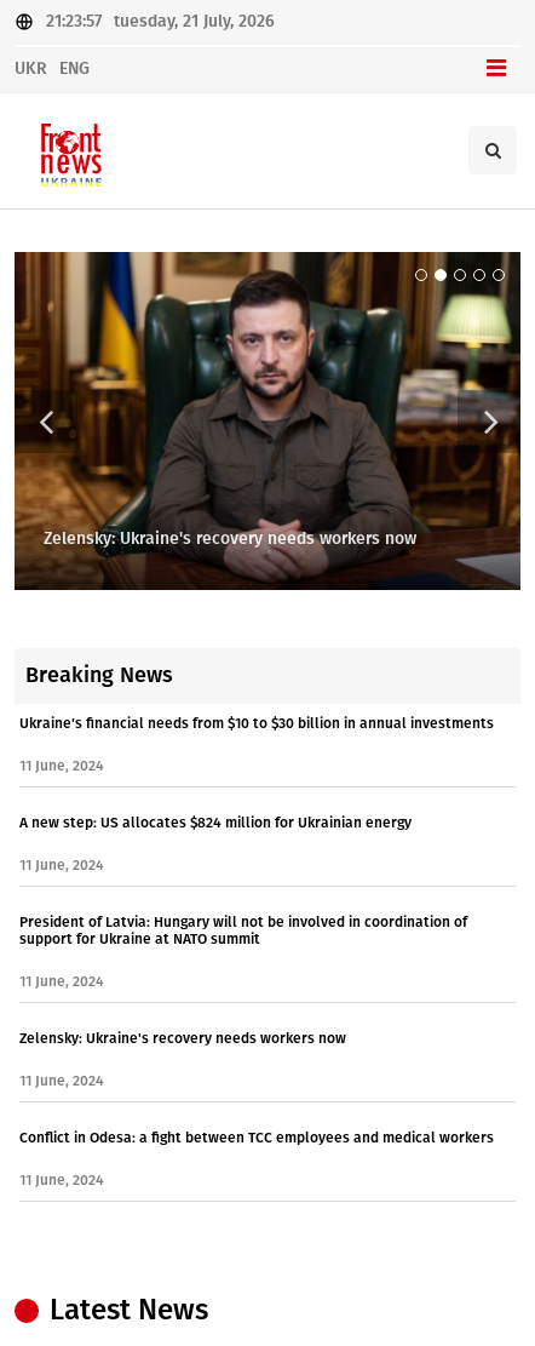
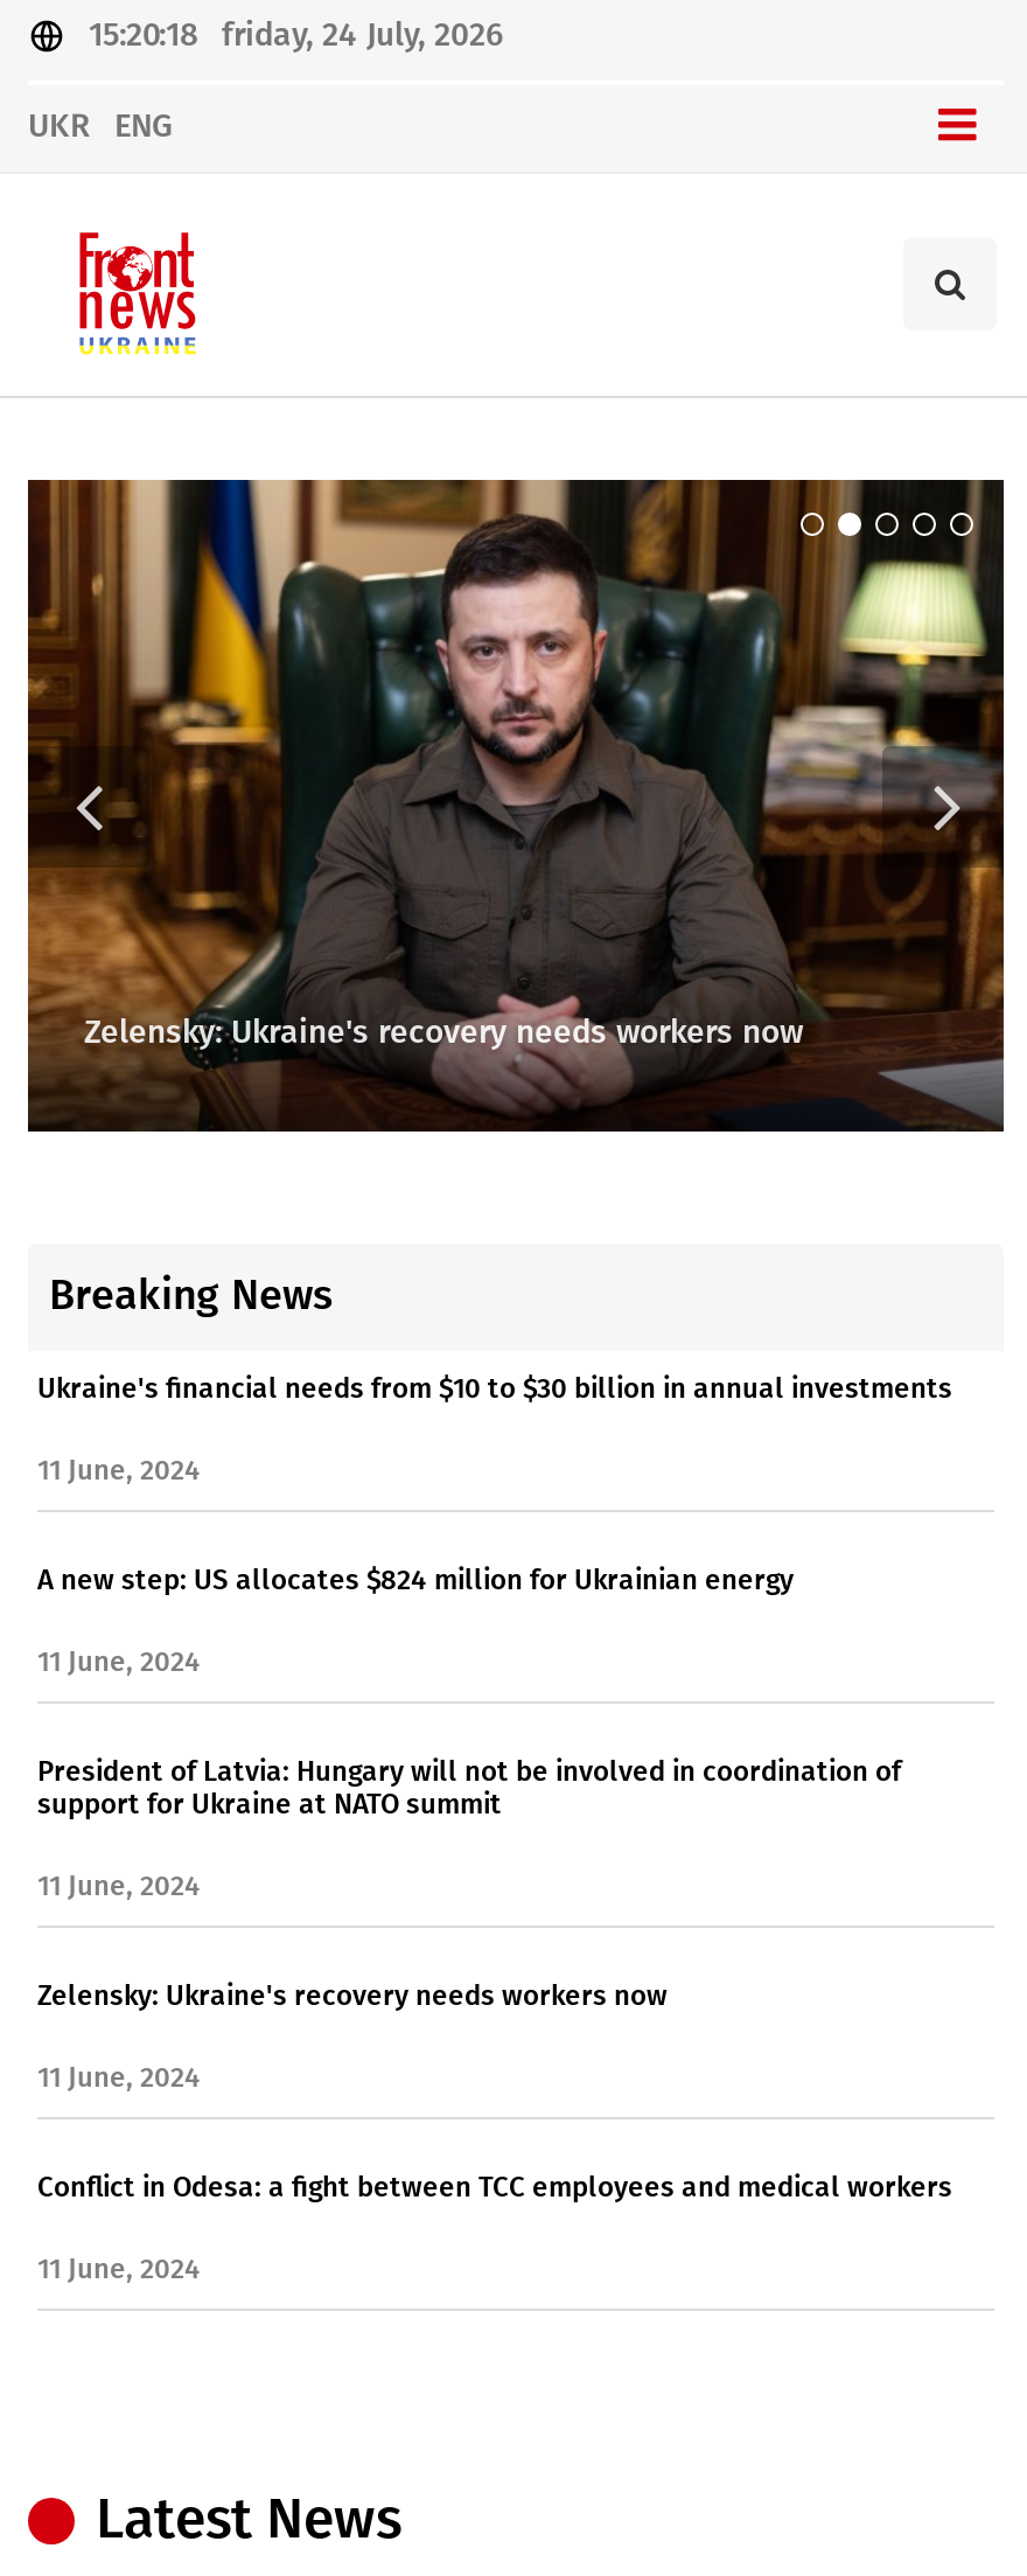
[46,11,275,31] 21:23:57 tuesday, 21 July, 2026 -> [89,15,504,55] 15:20:18 friday, 24 July, 2026

